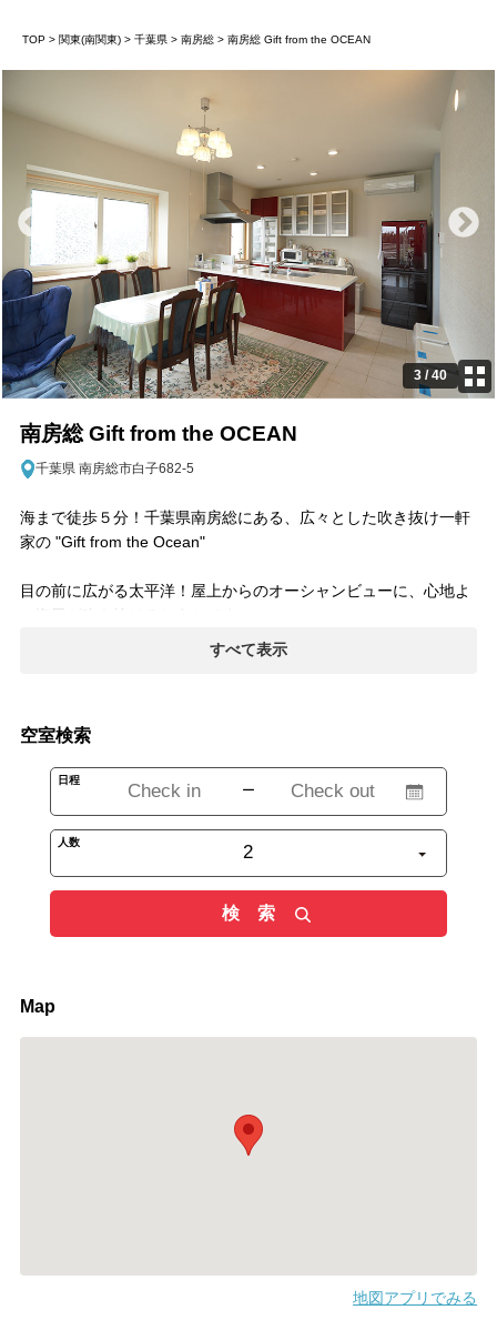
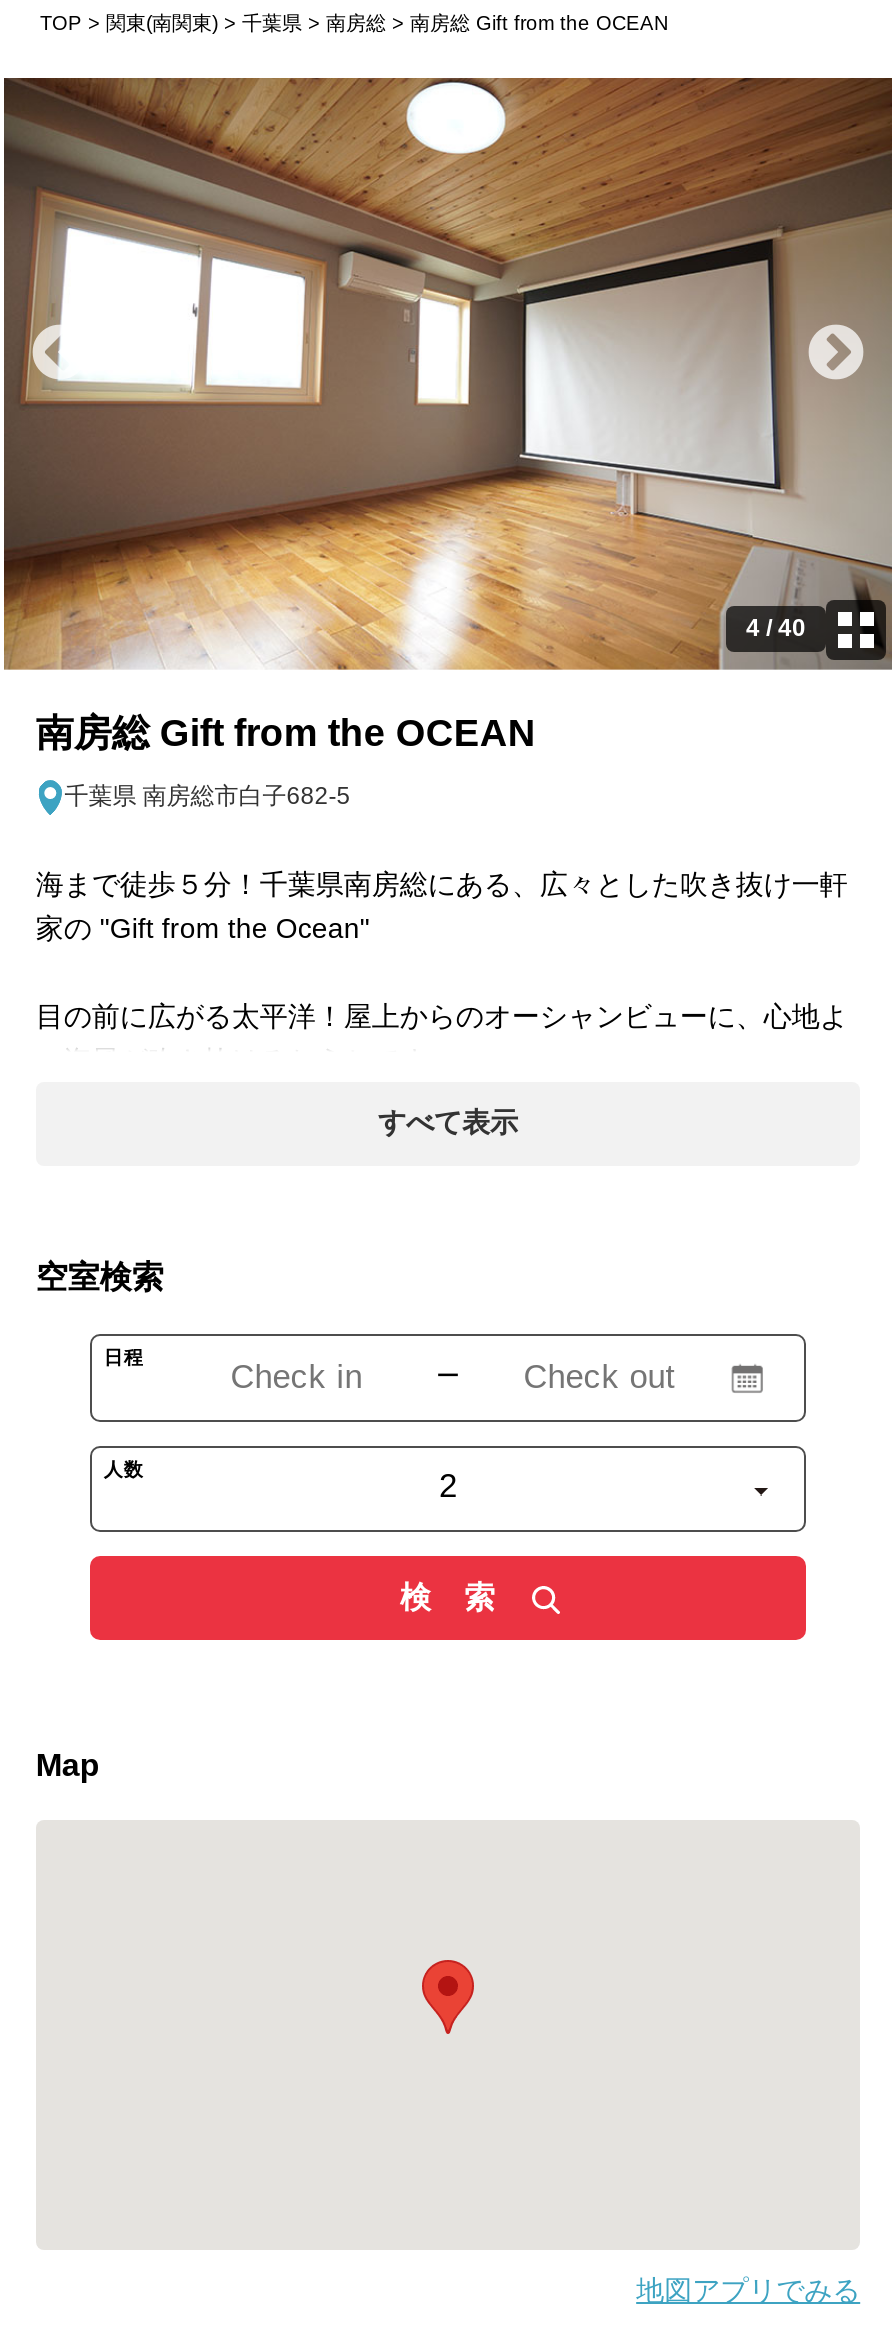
[3,70,494,400] [image] | 3 / 40 -> [6,76,890,670] [image] | 4 / 40

